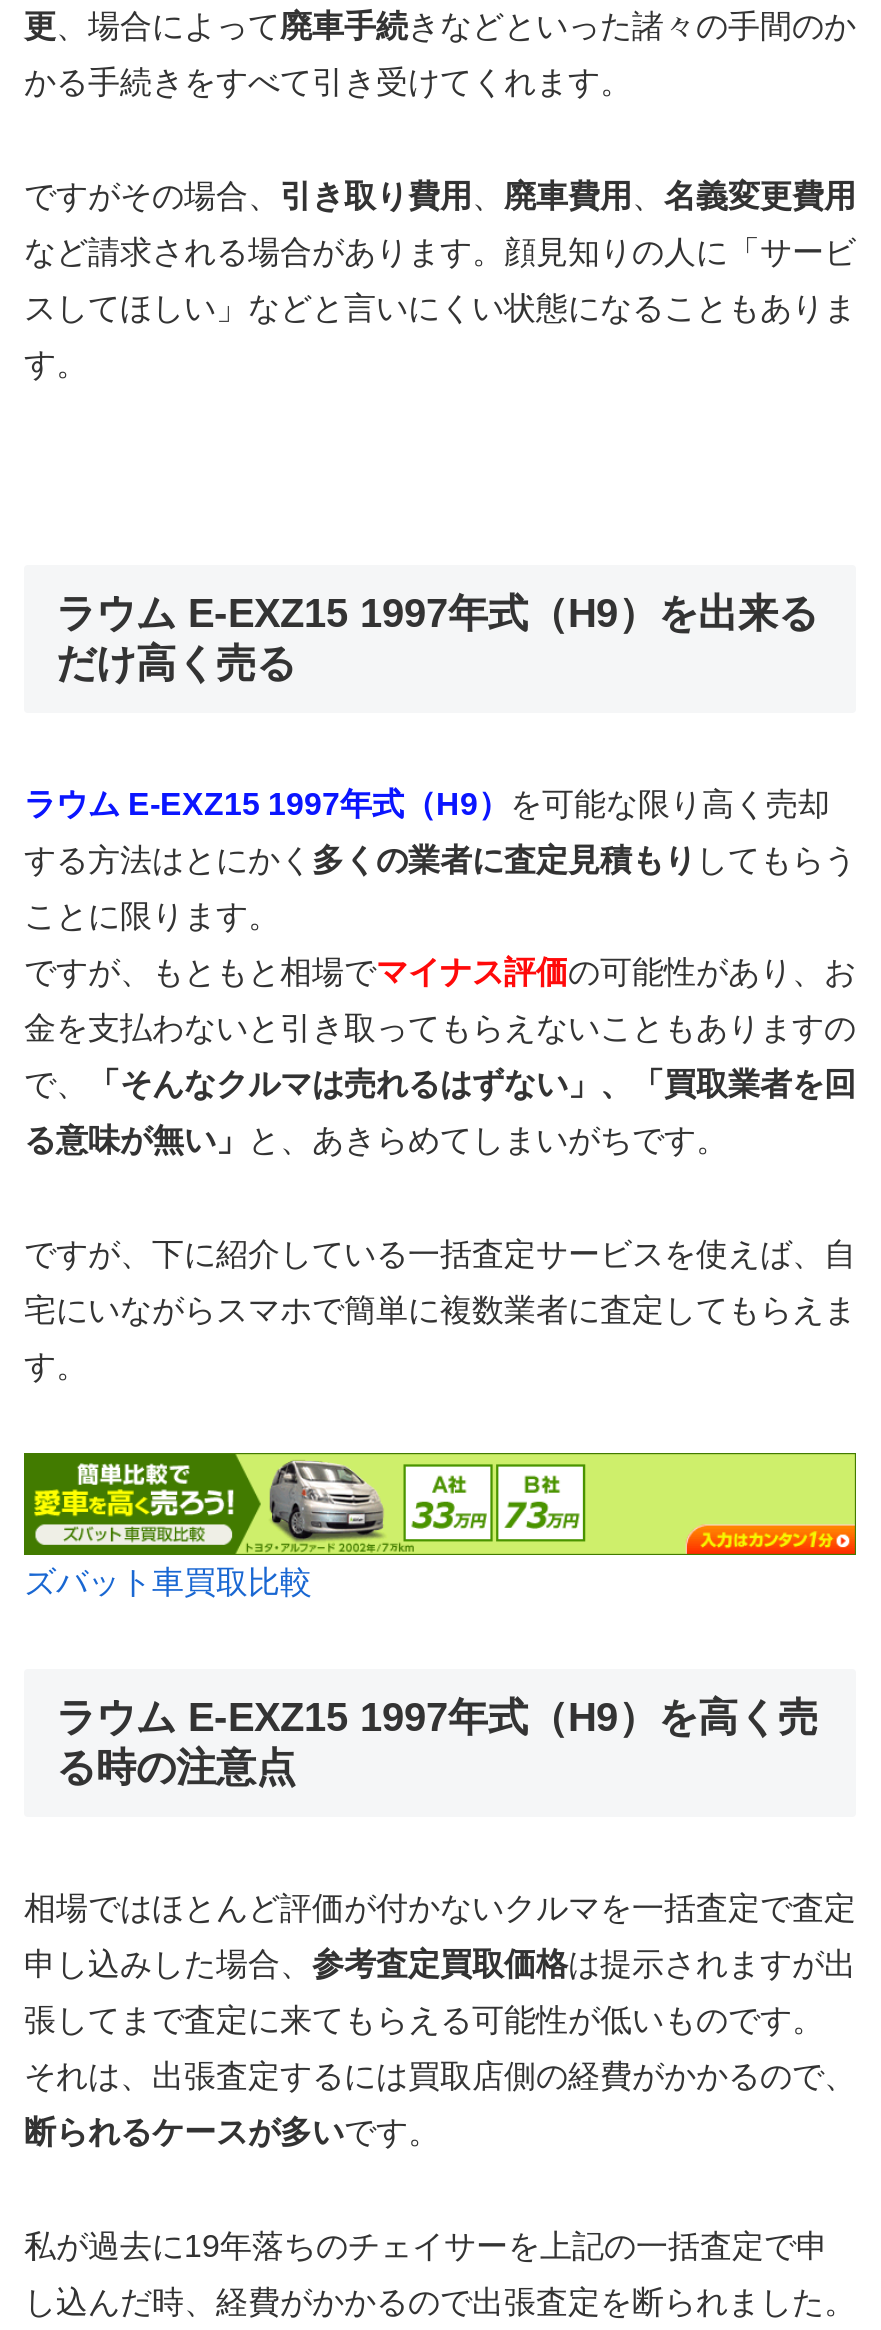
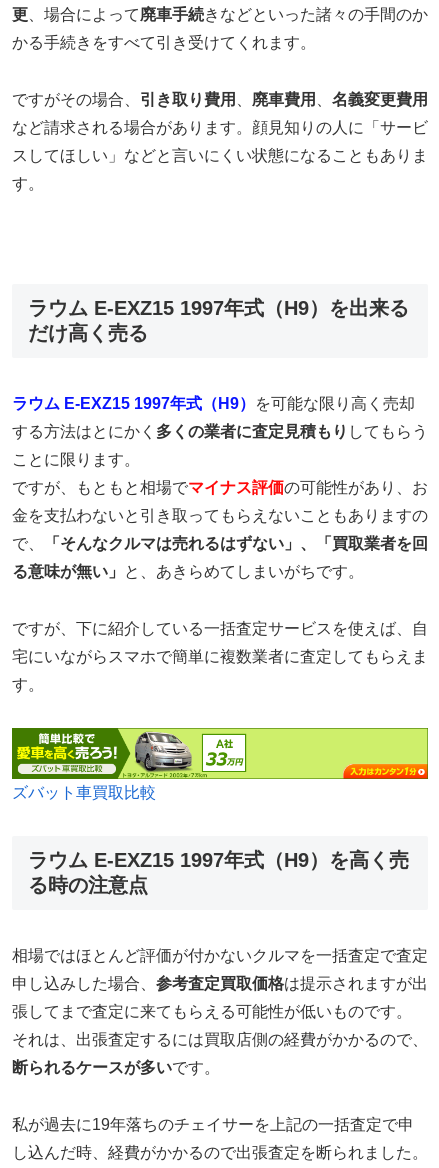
[496,1463,588,1543] [image] -> none

